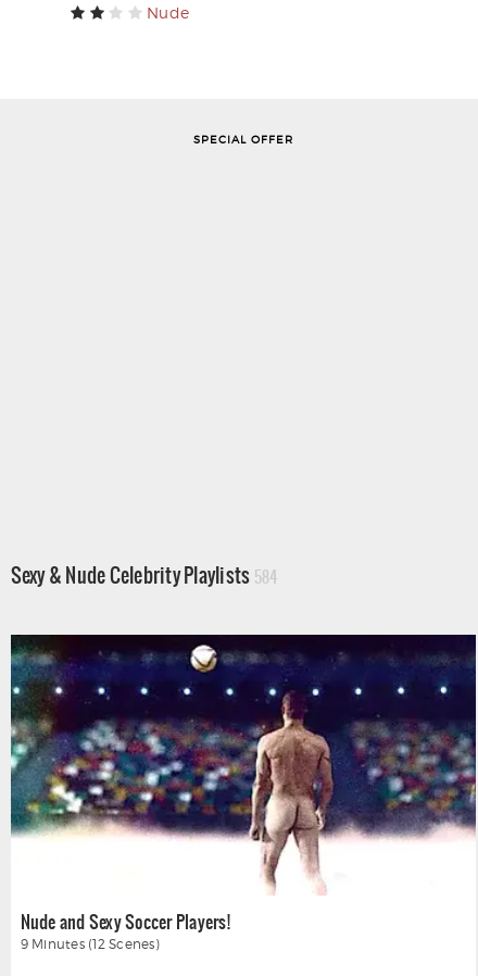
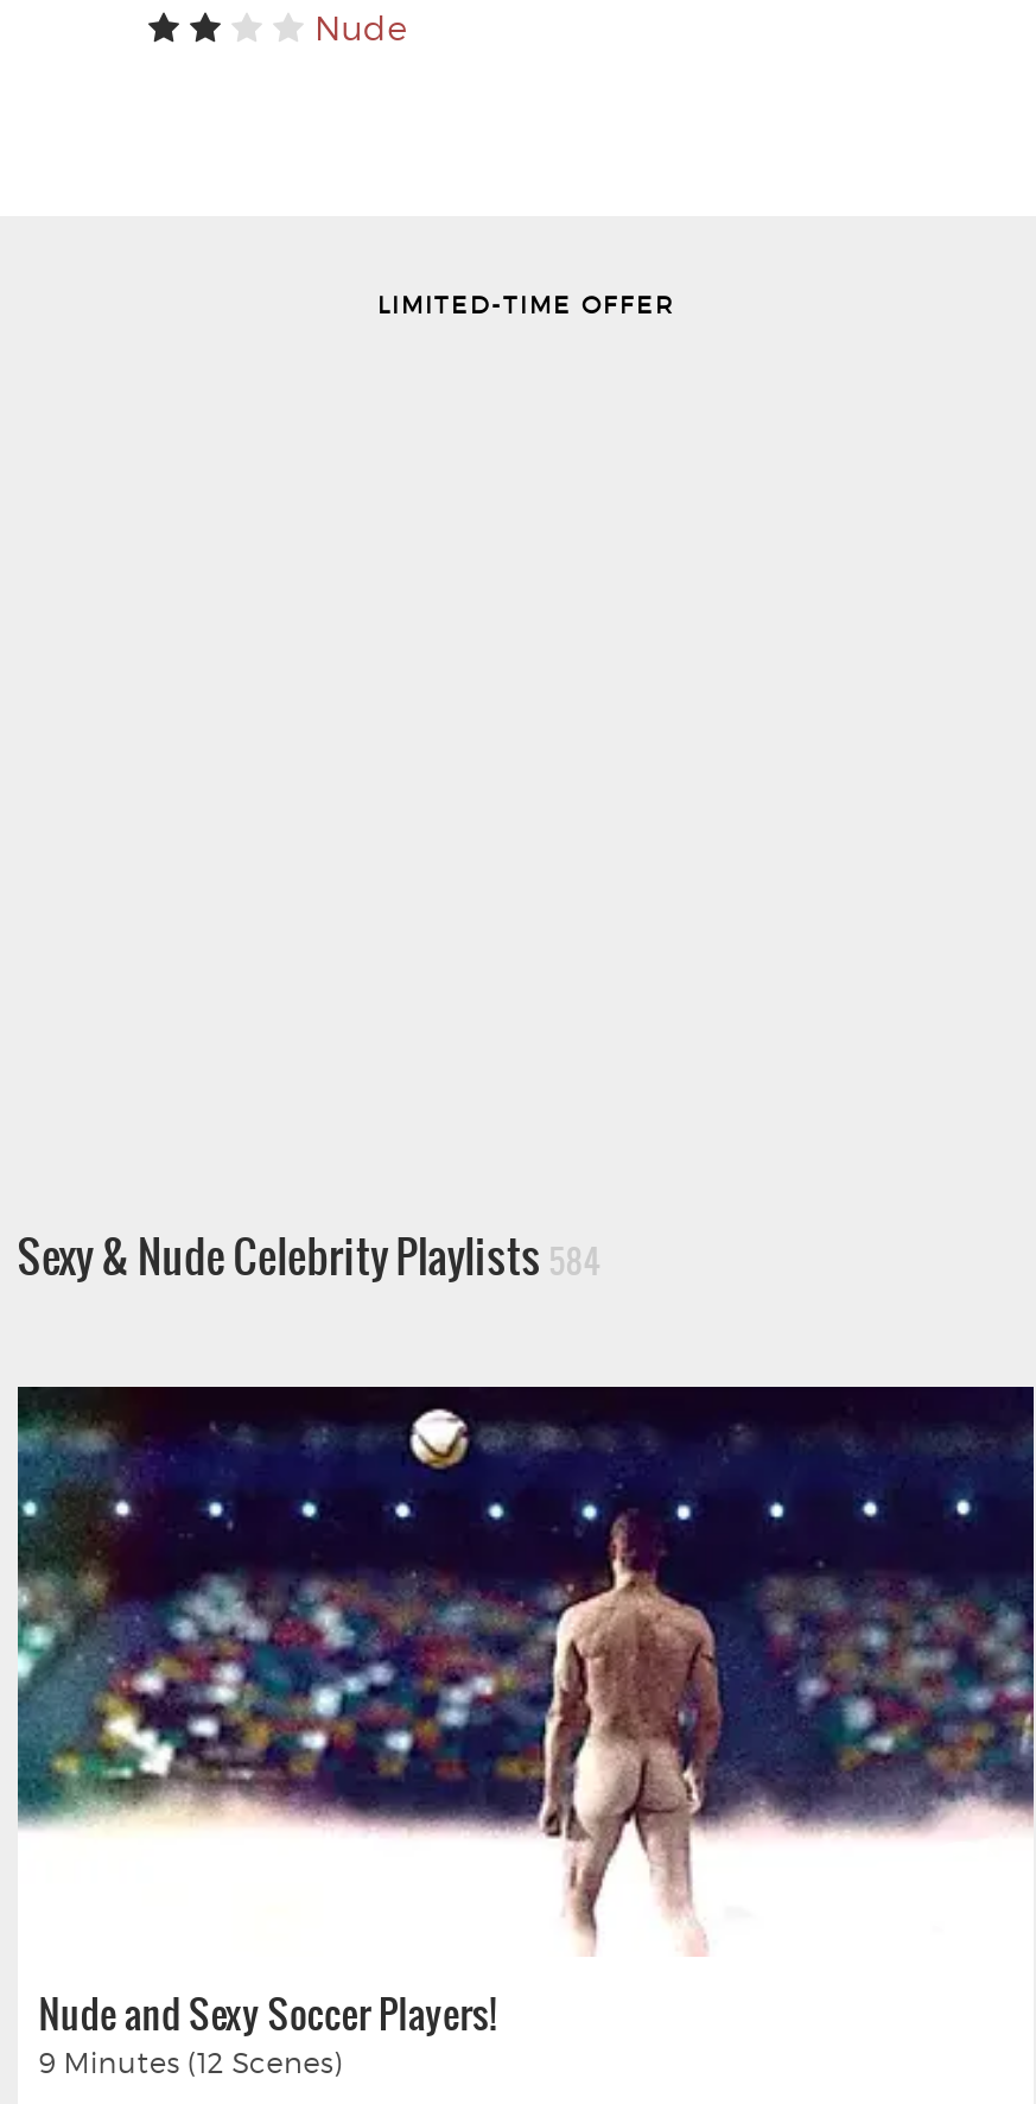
[193,133,293,146] SPECIAL OFFER -> [377,290,674,318] LIMITED-TIME OFFER

